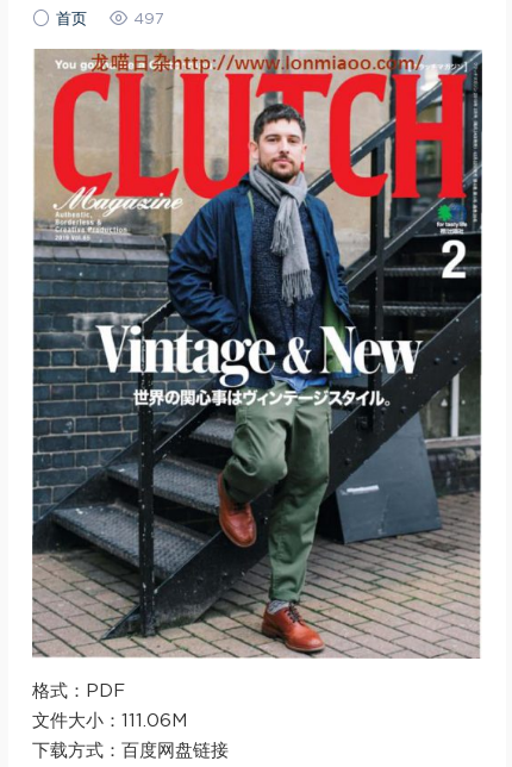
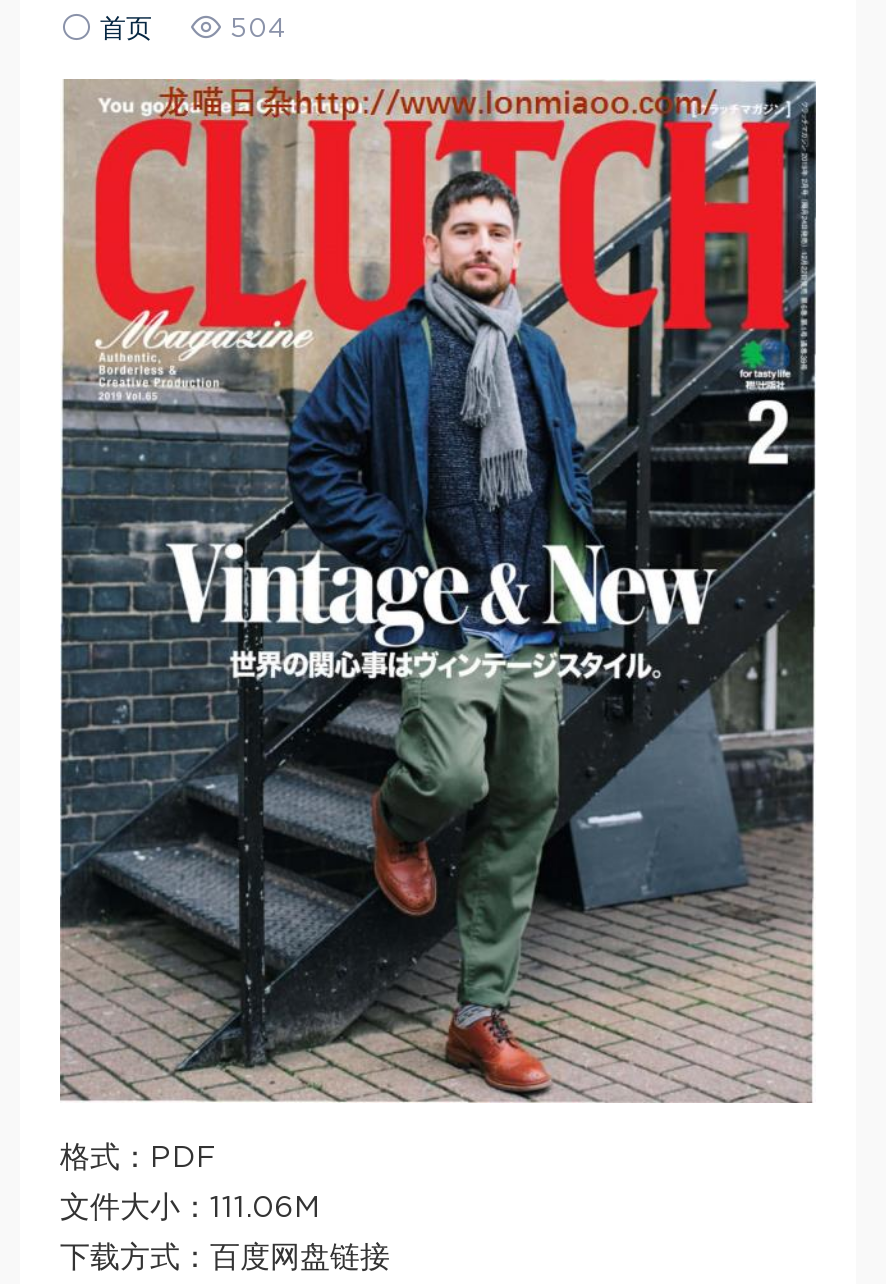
[129,12,164,27] 497 -> [222,17,286,43] 504

